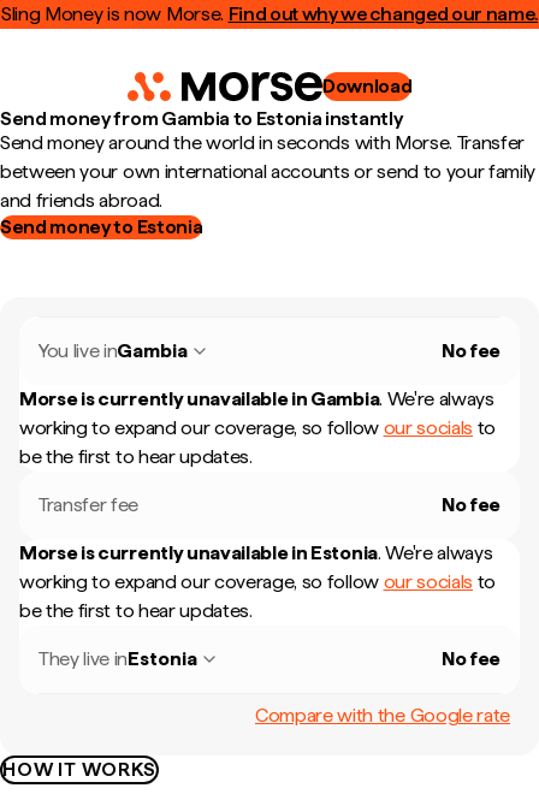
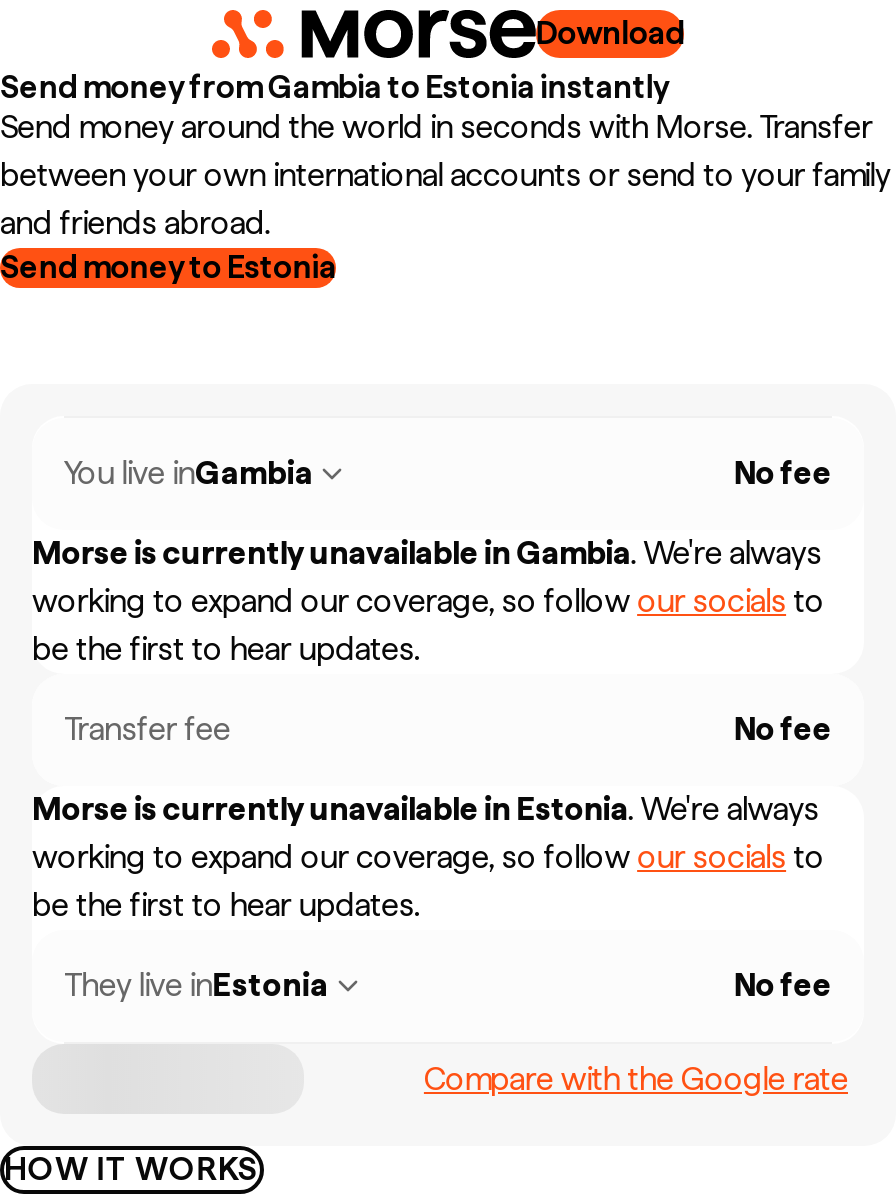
[1,2,538,25] Sling Money is now Morse. Find out why we changed our name. -> none

